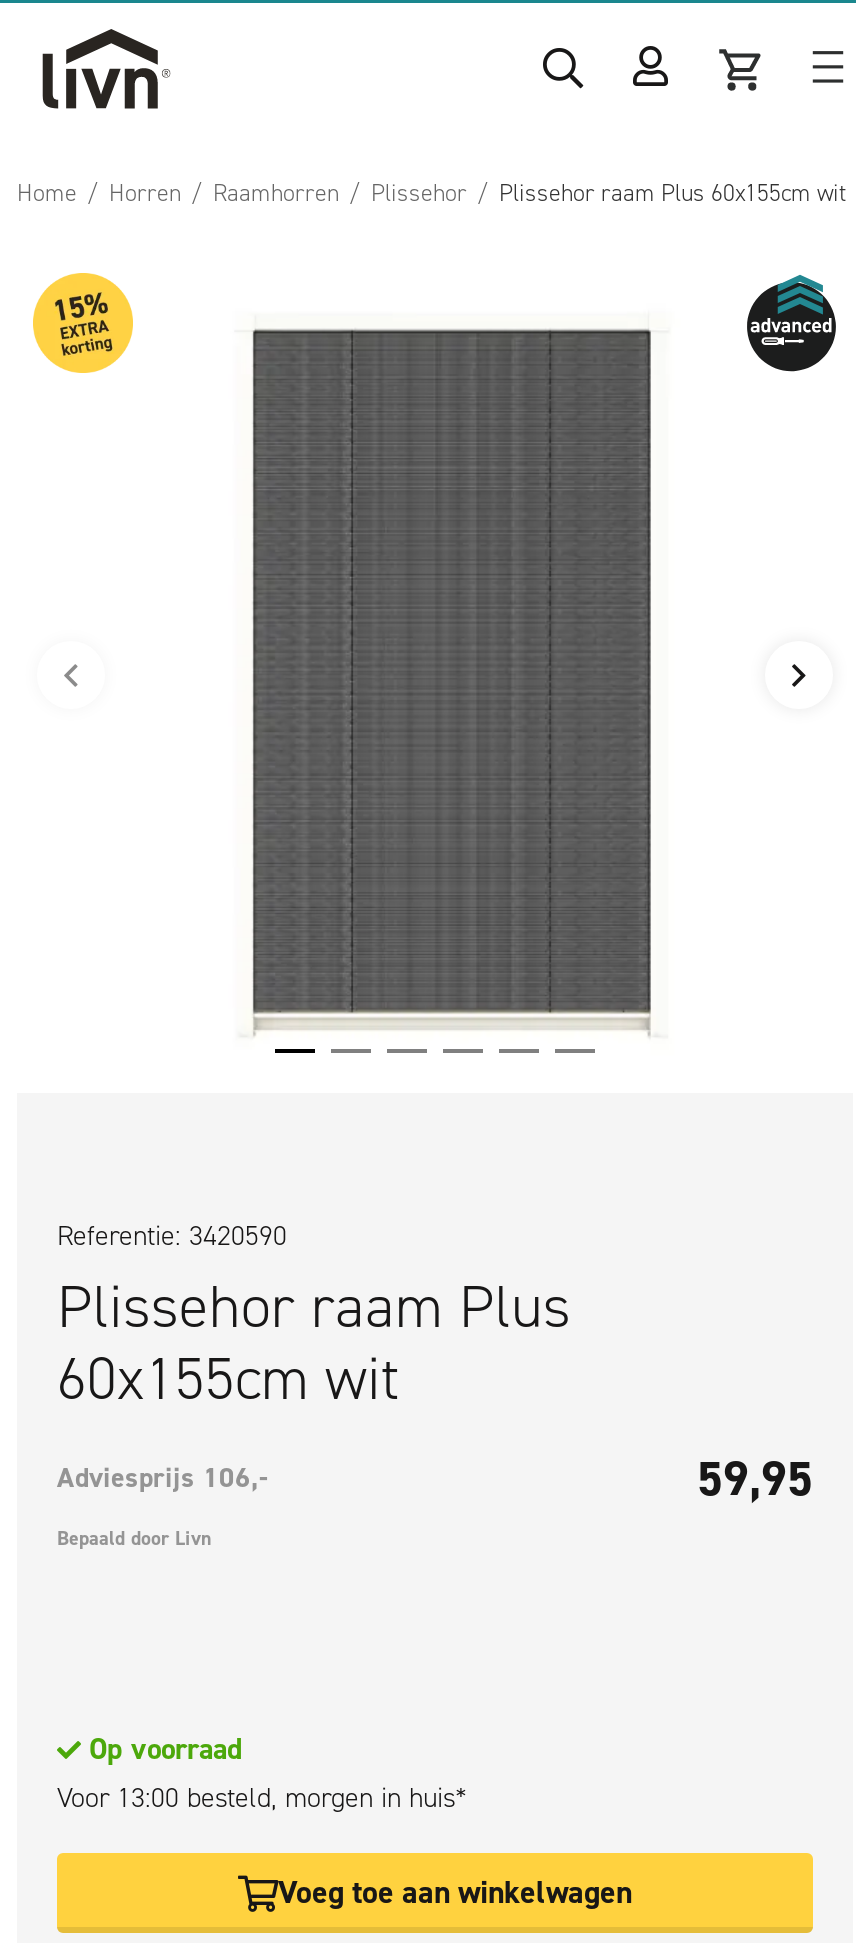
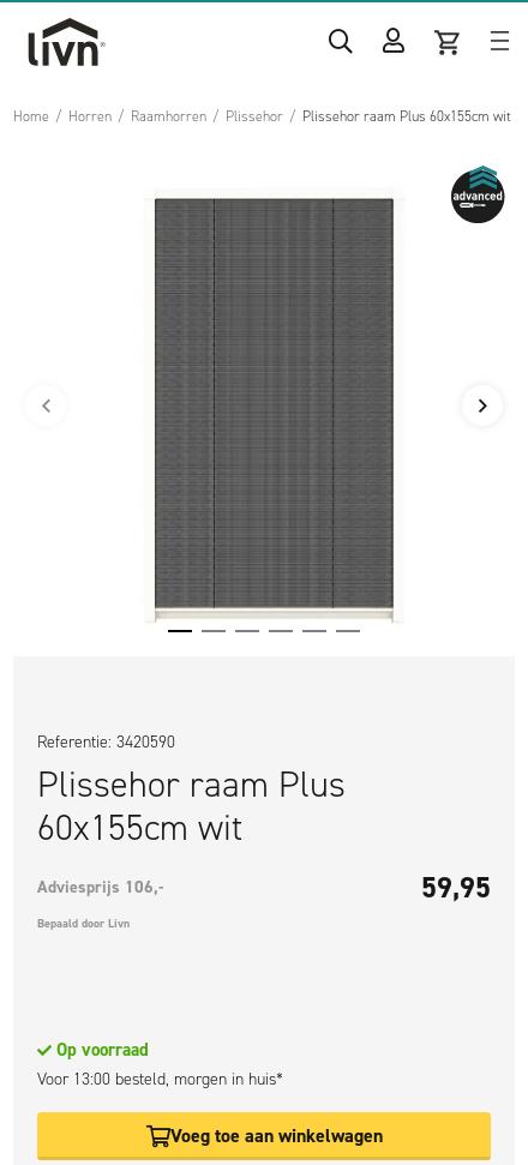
[31,271,135,375] [image] -> none

